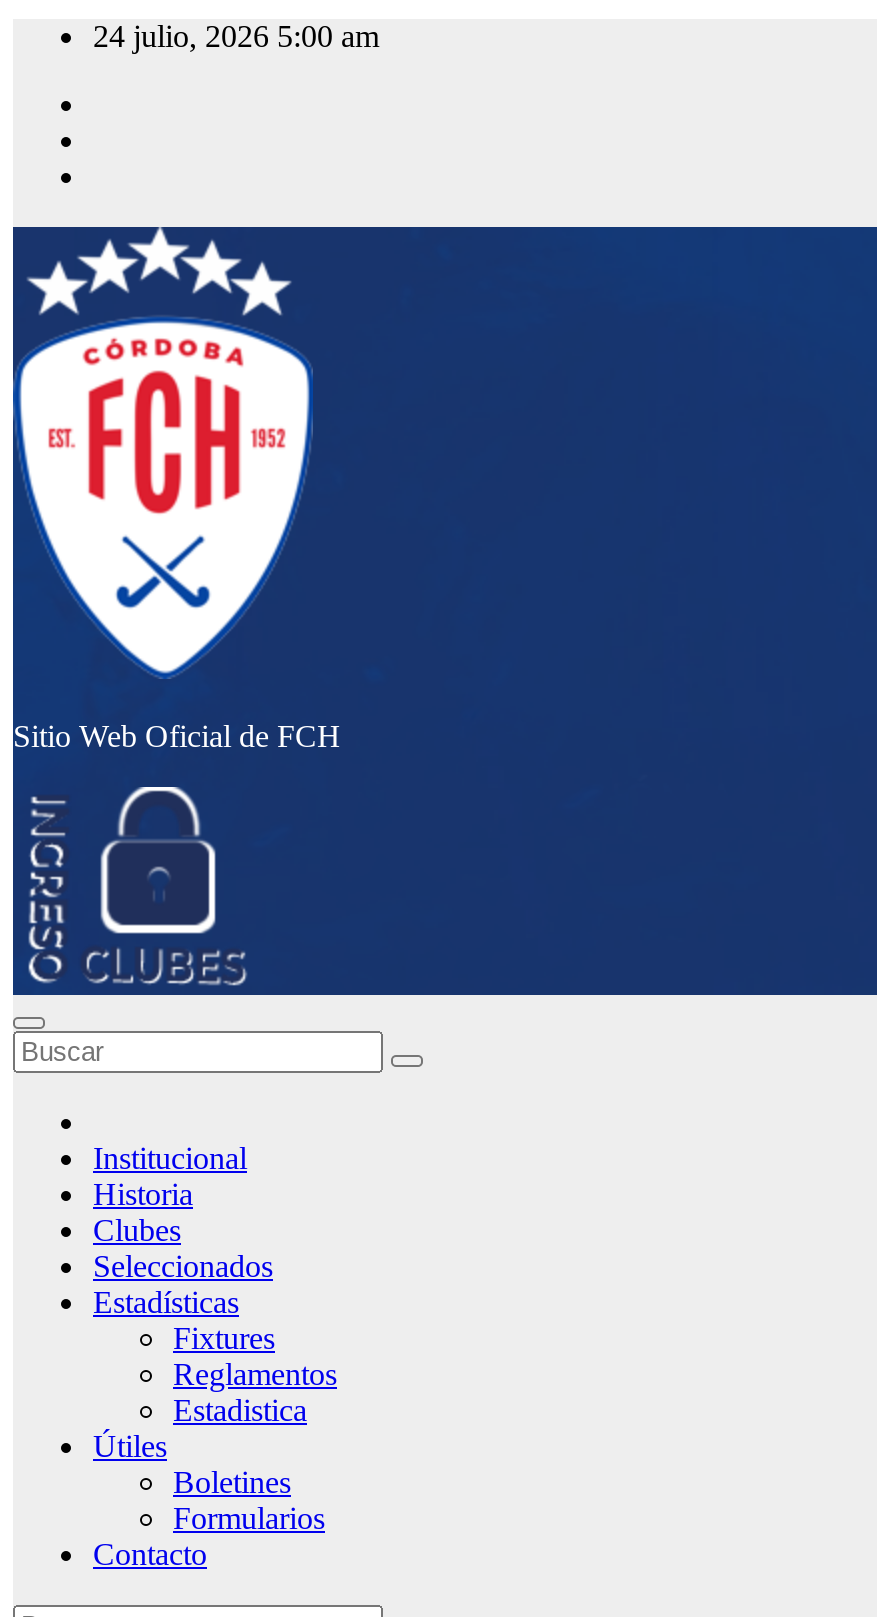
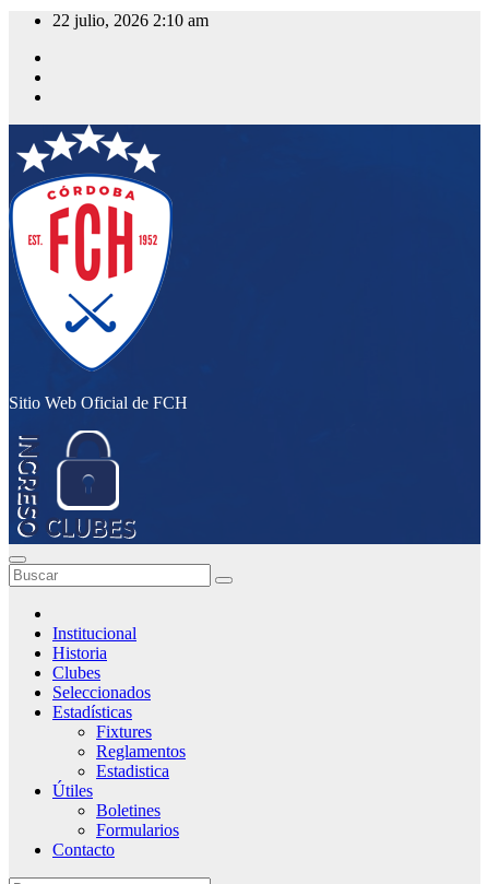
[93,19,379,53] 24 julio, 2026 5:00 am -> [52,11,209,30] 22 julio, 2026 2:10 am

